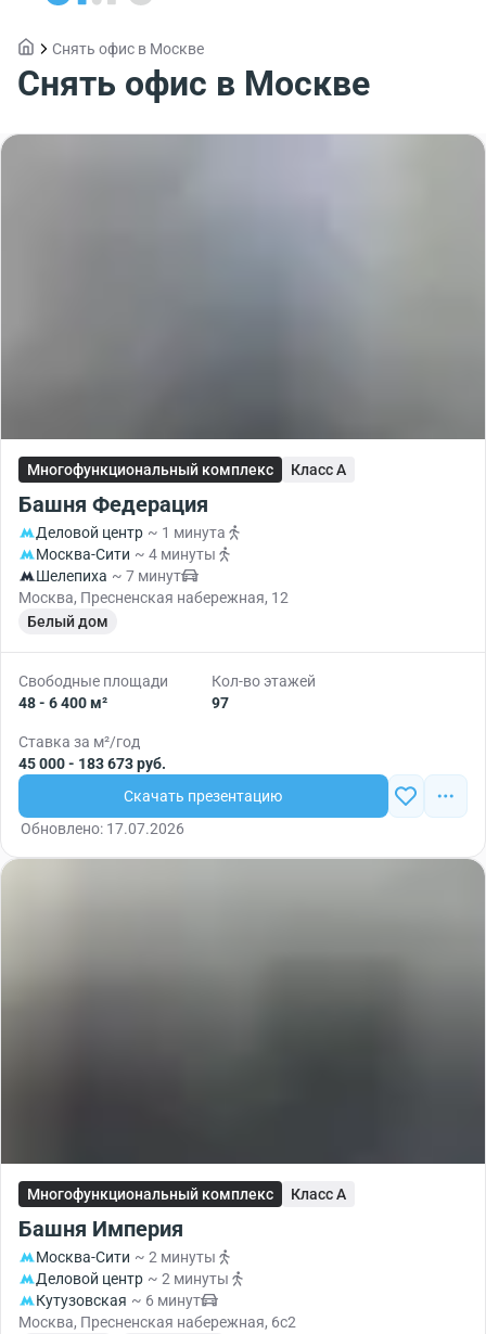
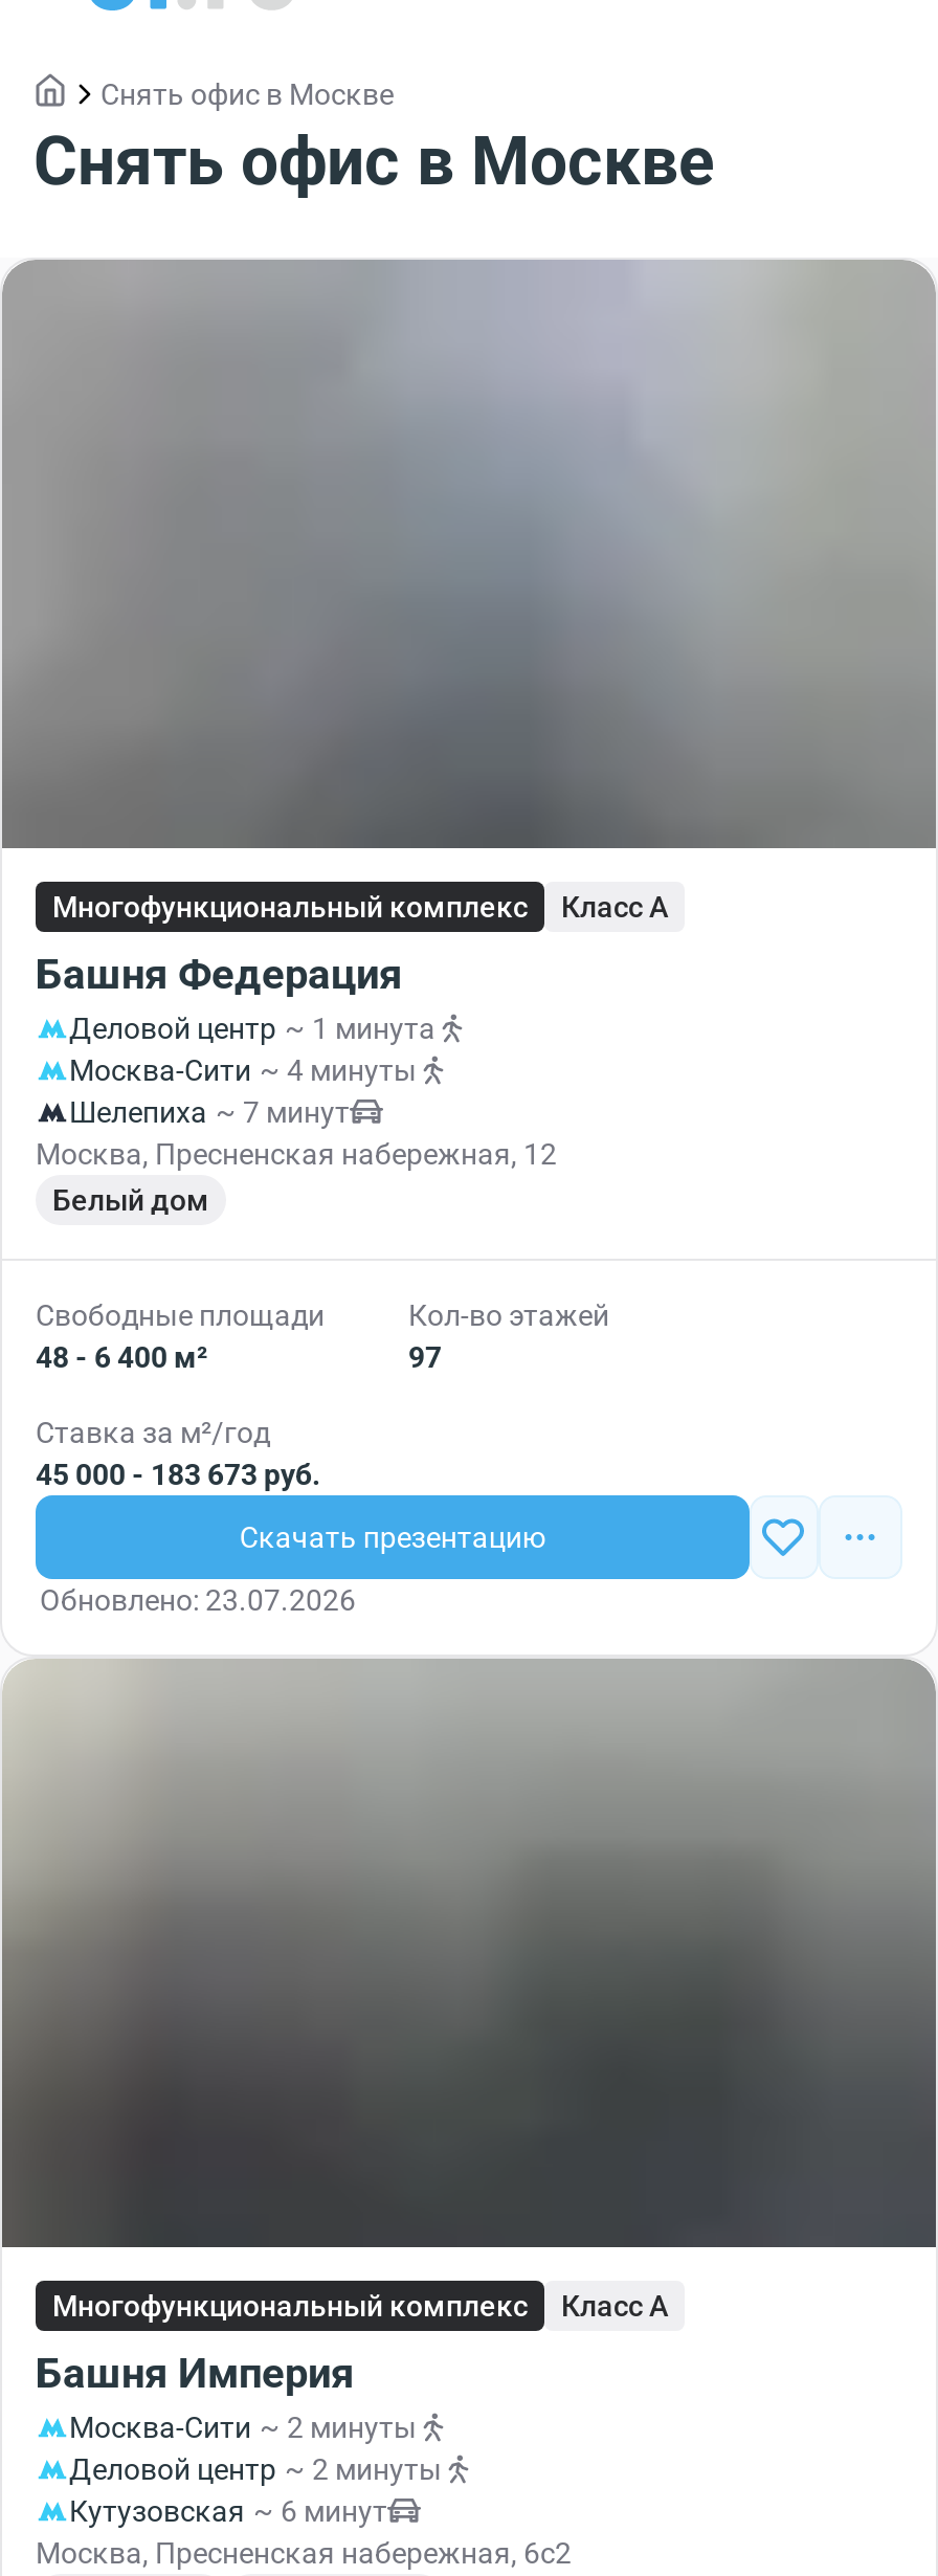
[21,820,184,837] Обновлено: 17.07.2026 -> [40,1583,356,1617] Обновлено: 23.07.2026

